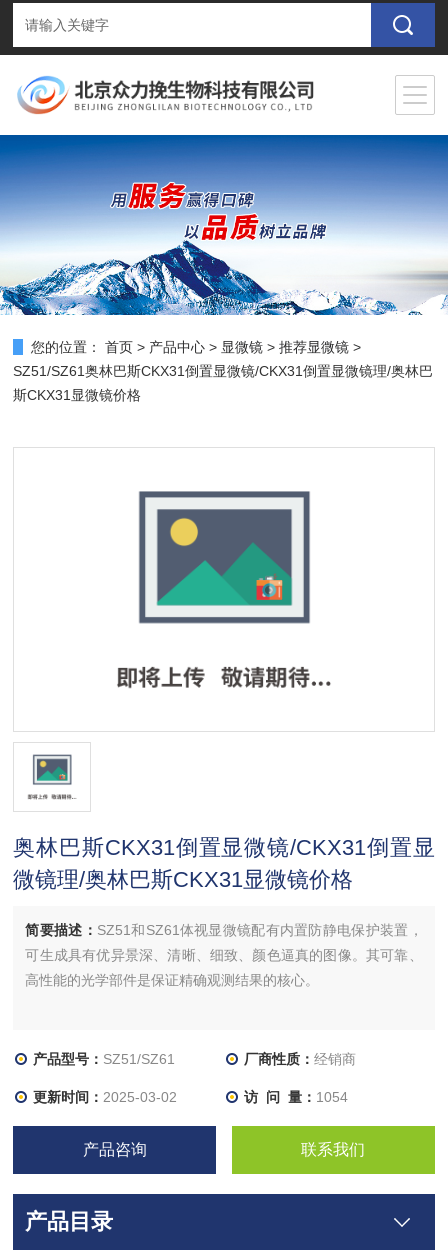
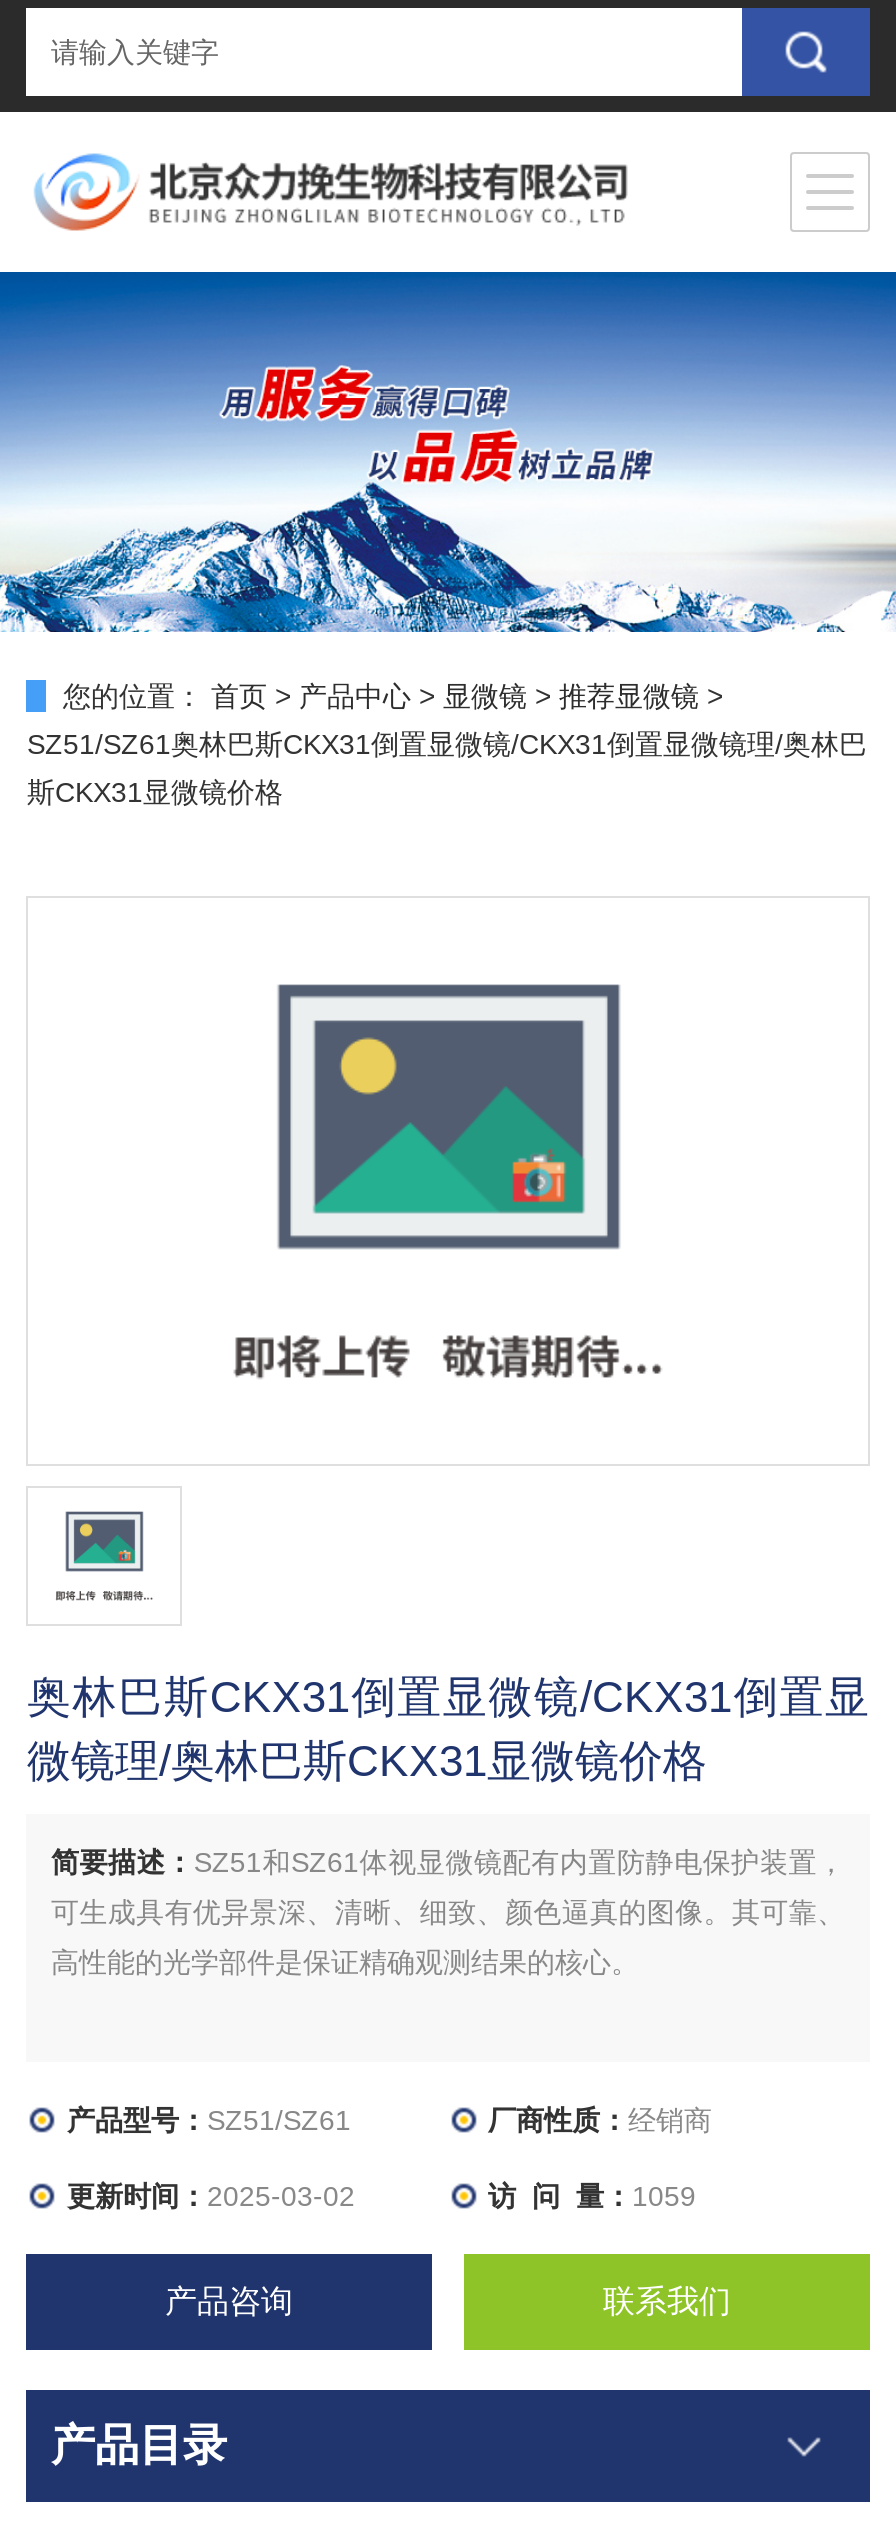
[244,1089,348,1105] 访 问 量：1054 -> [488,2180,696,2212] 访 问 量：1059

